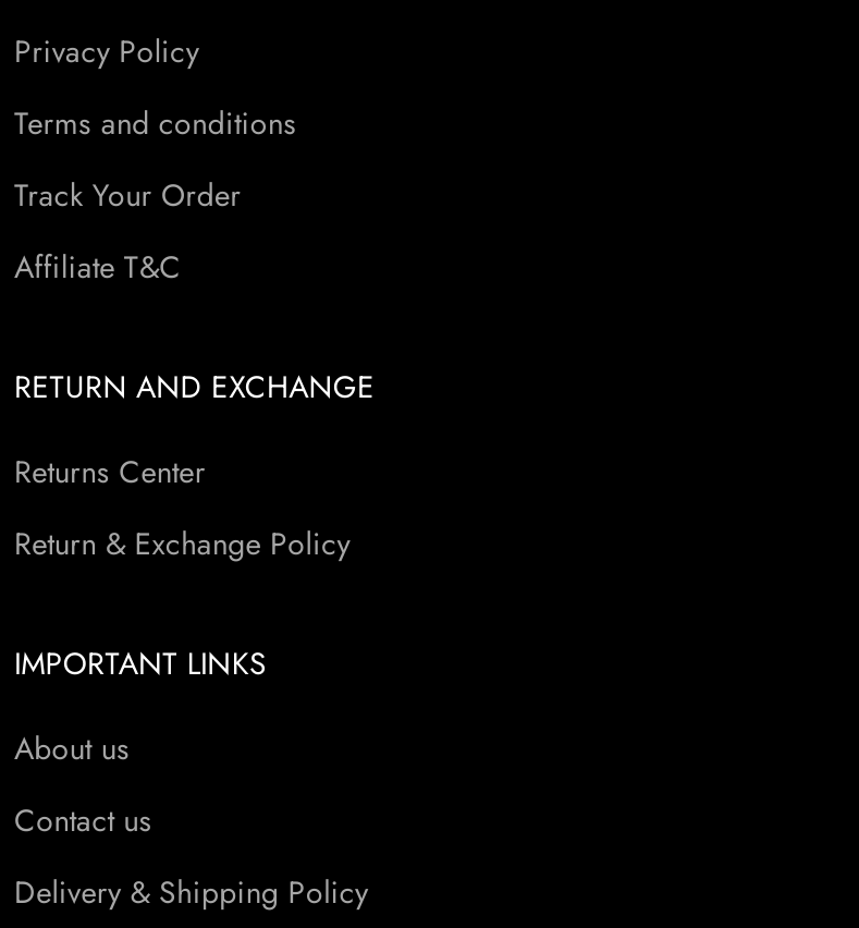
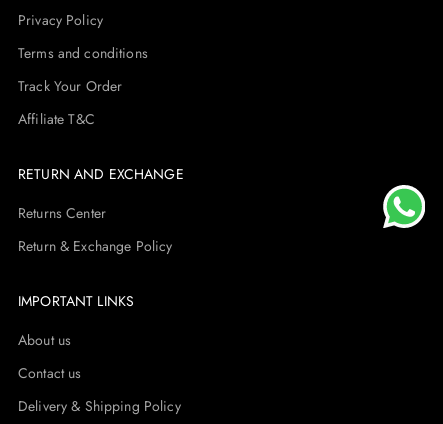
none -> [382,184,426,229] [image]

